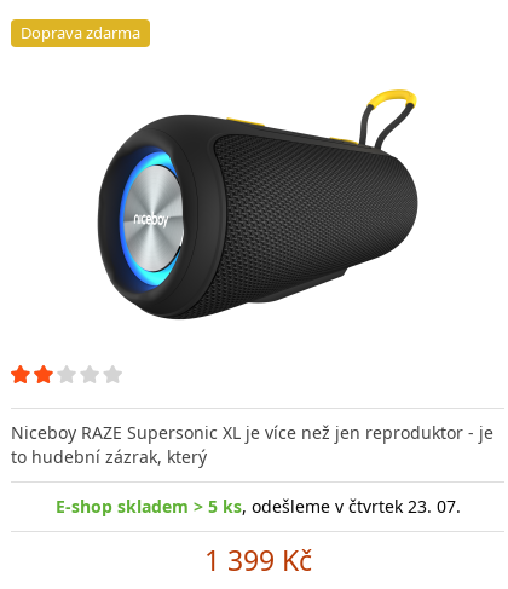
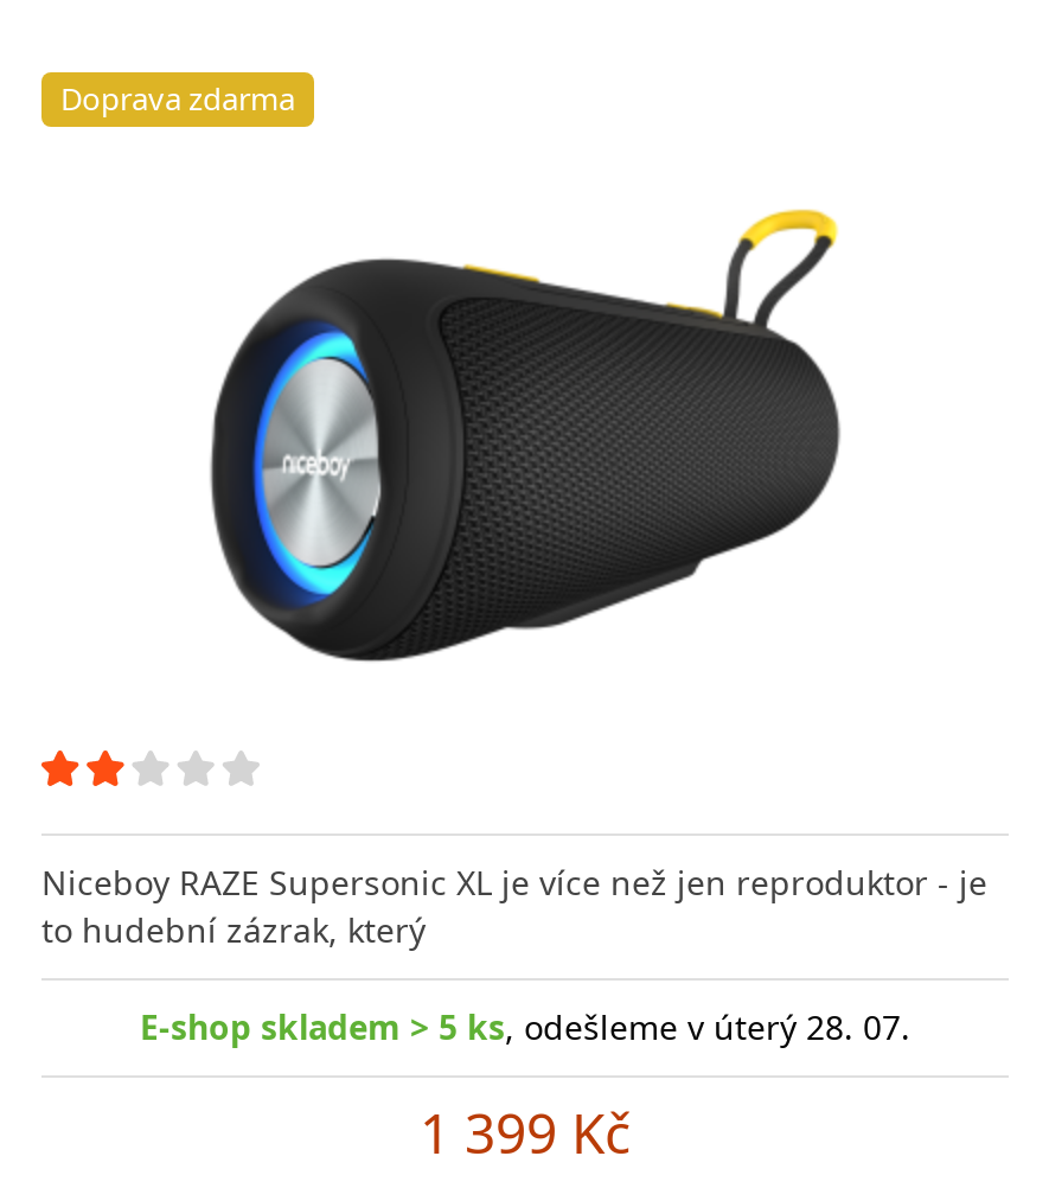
[55,494,460,517] E-shop skladem > 5 ks, odešleme v čtvrtek 23. 07. -> [140,1003,910,1048] E-shop skladem > 5 ks, odešleme v úterý 28. 07.

